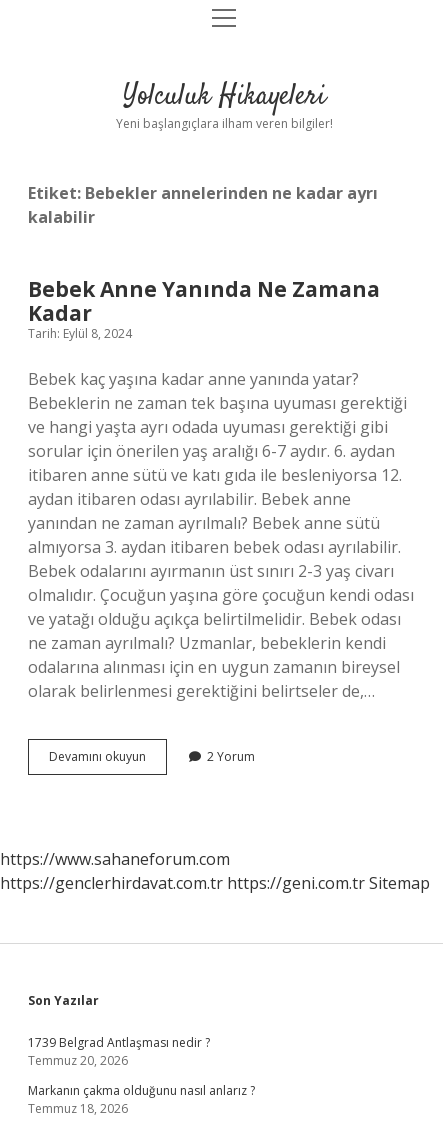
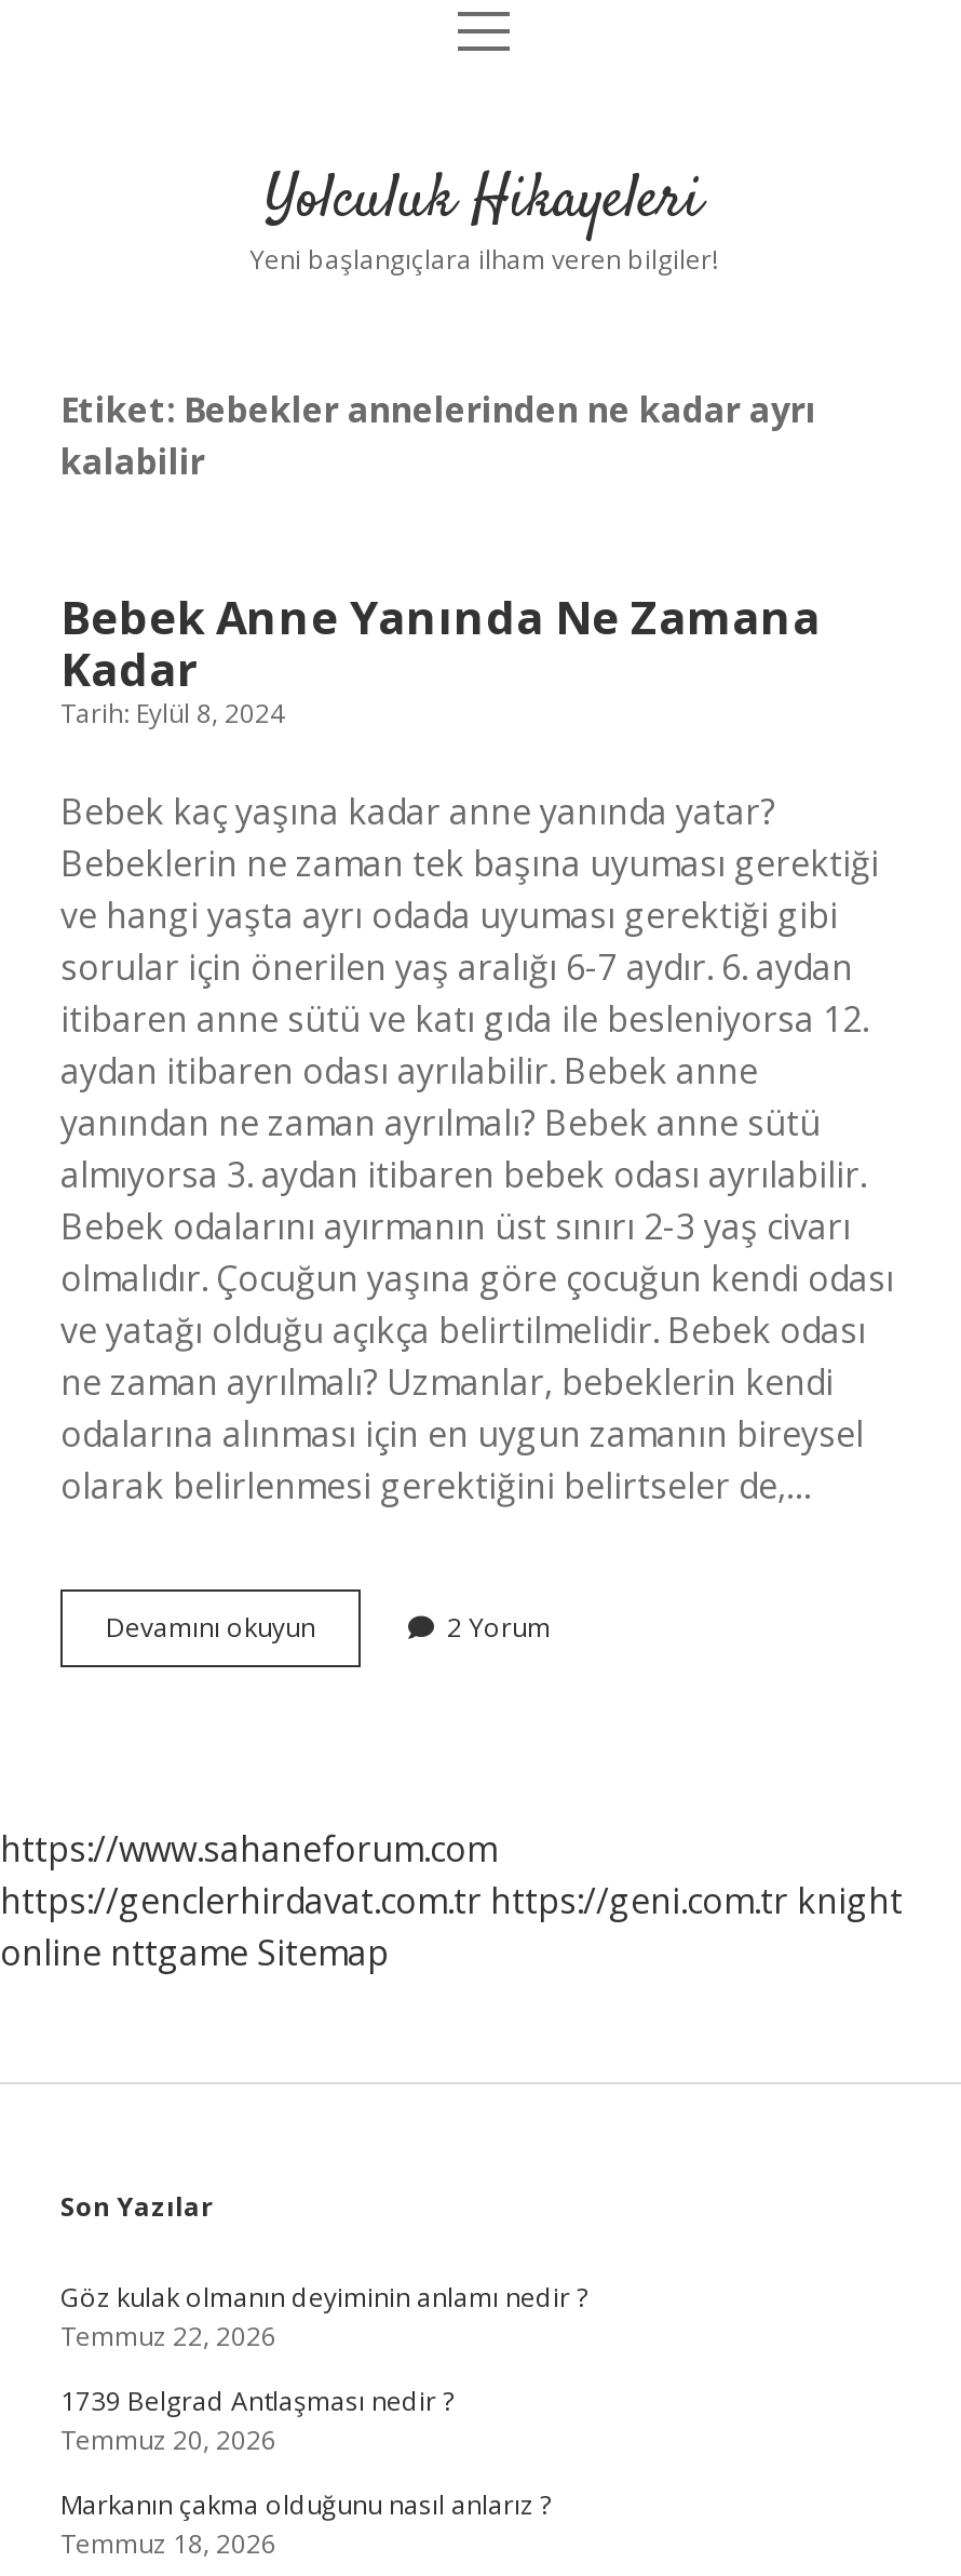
[0,872,430,894] https://genclerhirdavat.com.tr https://geni.com.tr Sitemap -> [0,1877,903,1976] https://genclerhirdavat.com.tr https://geni.com.tr knight | online nttgame Sitemap
none -> [60,2279,587,2354] Göz kulak olmanın deyiminin anlamı nedir ? | Temmuz 22, 2026

